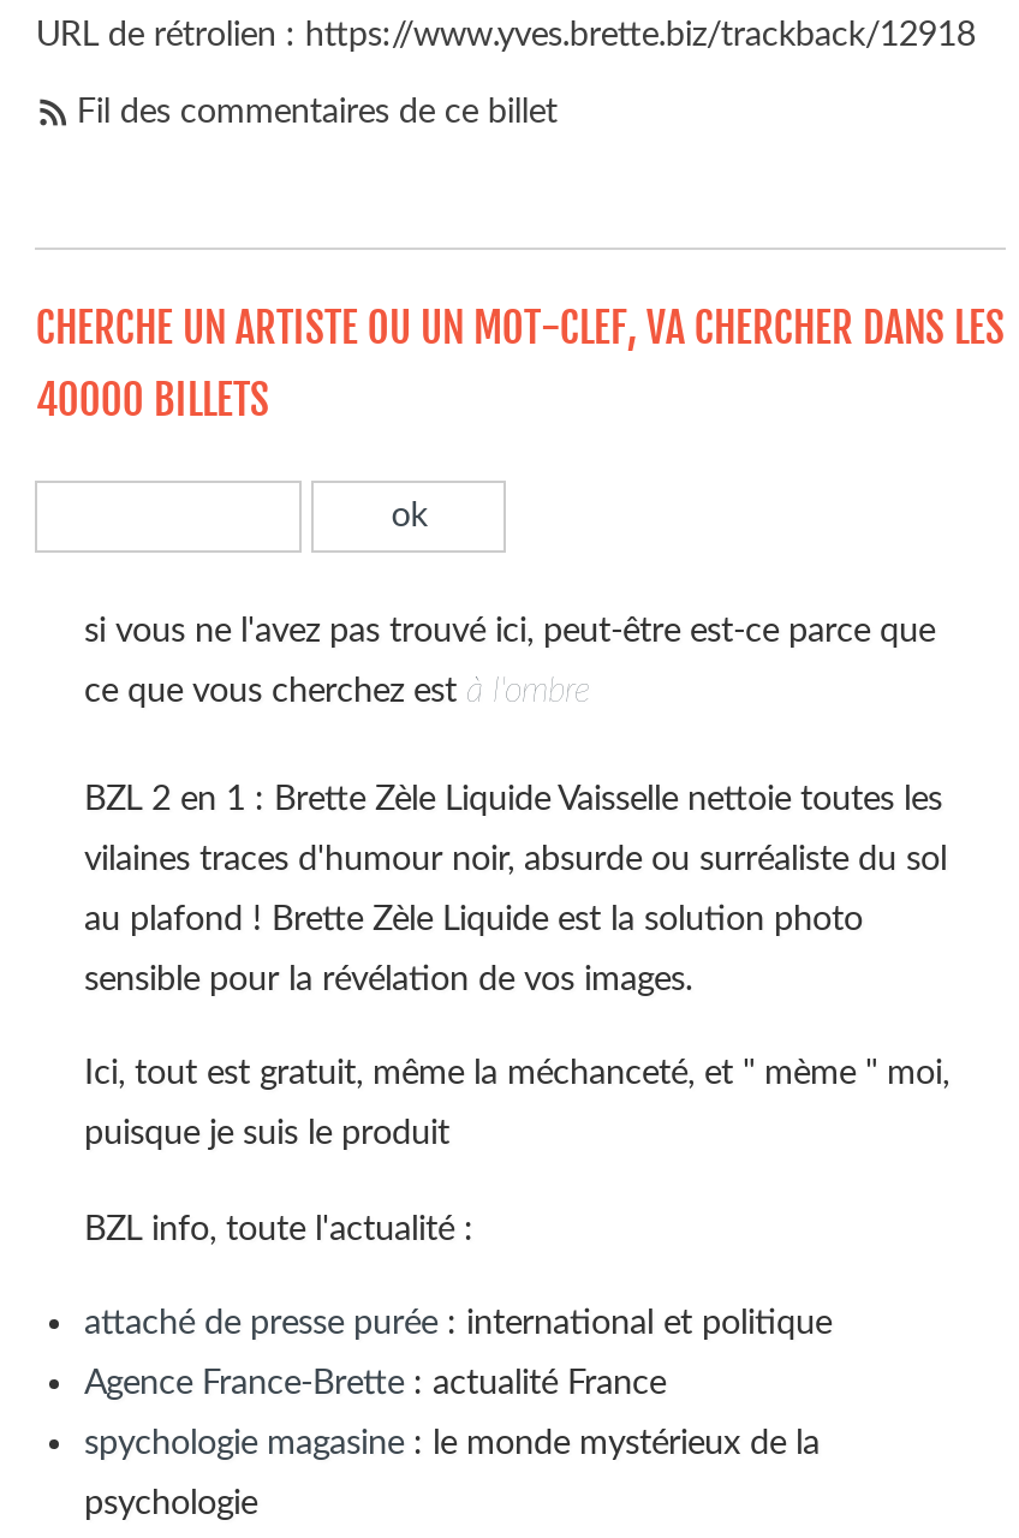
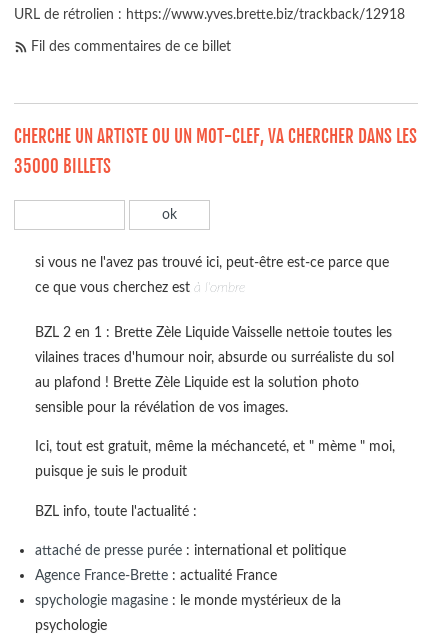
[36,374,269,424] 40000 BILLETS -> [14,155,111,176] 35000 BILLETS

